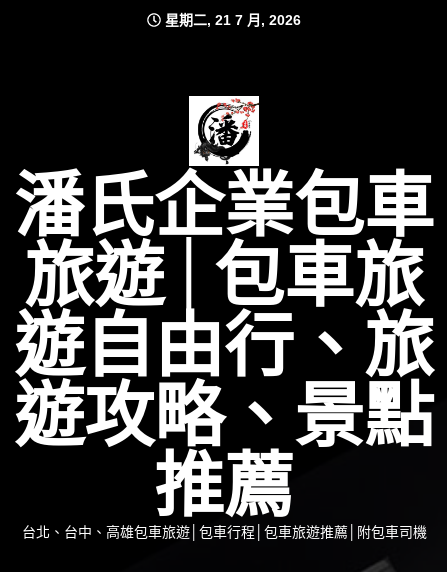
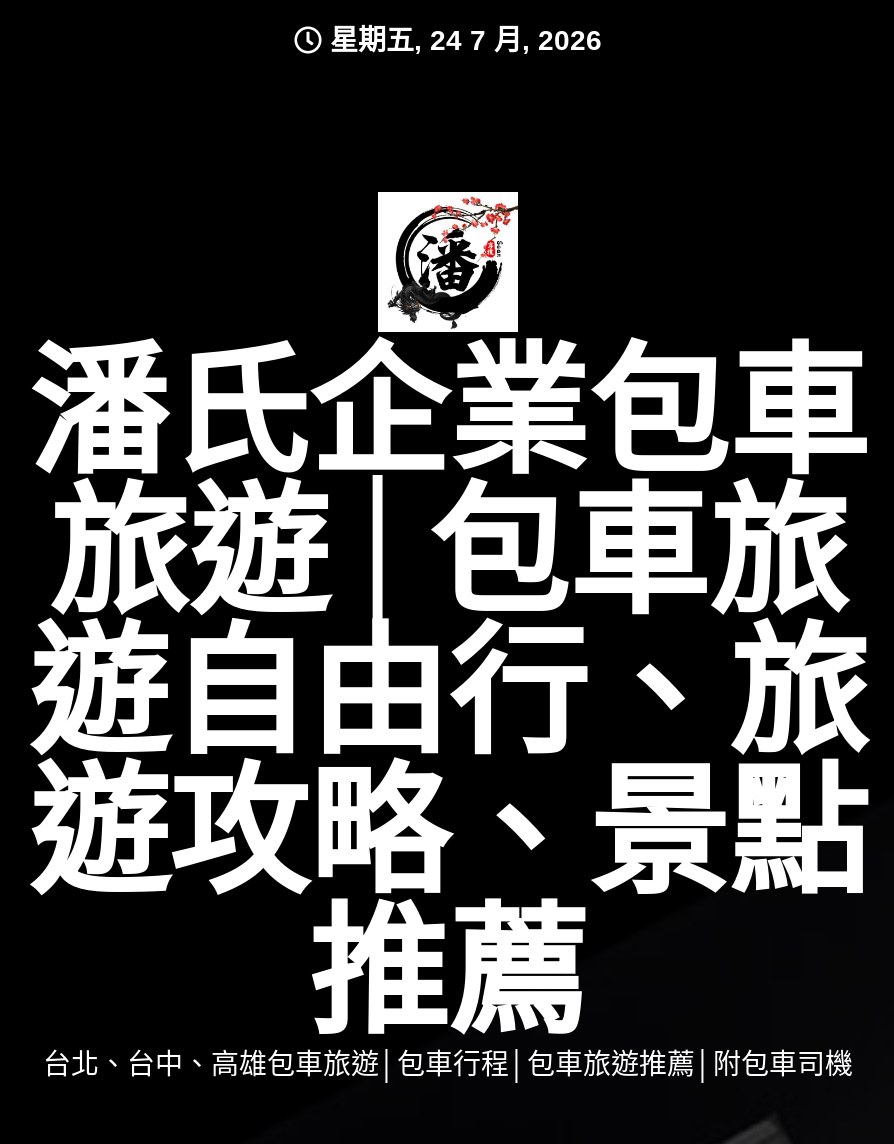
[161,12,301,28] 星期二, 21 7 月, 2026 -> [322,24,602,56] 星期五, 24 7 月, 2026

